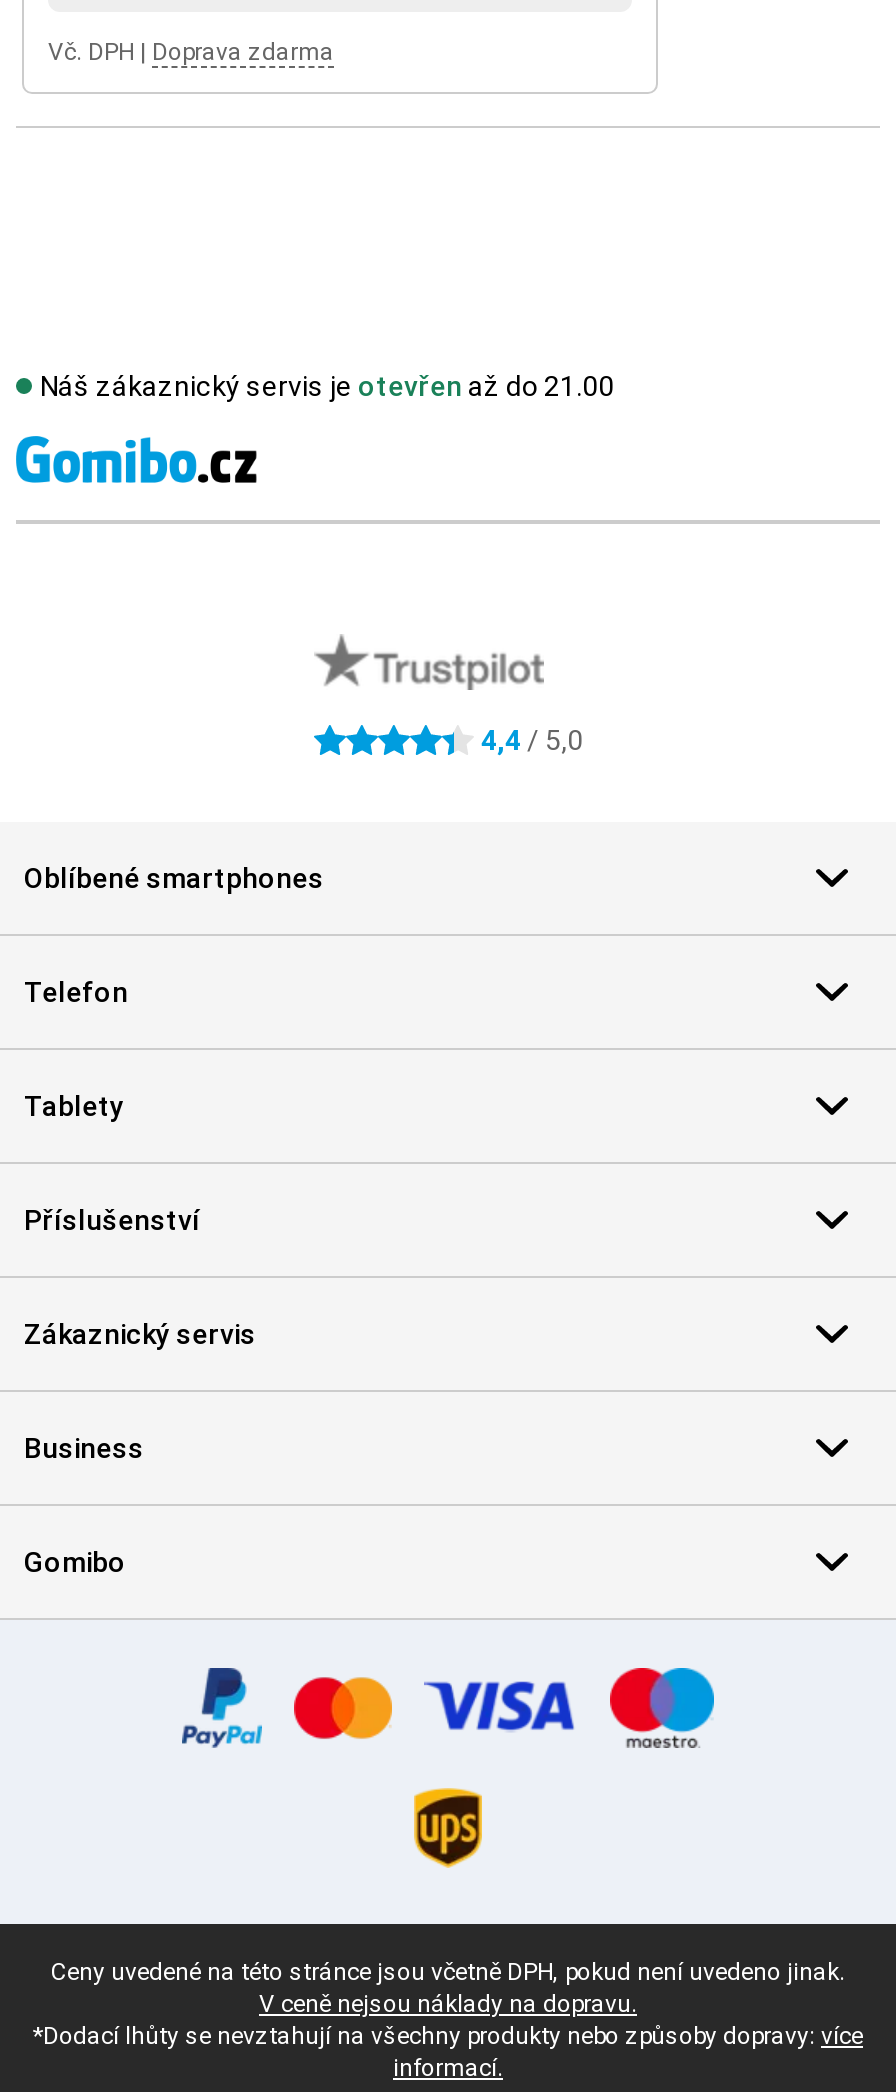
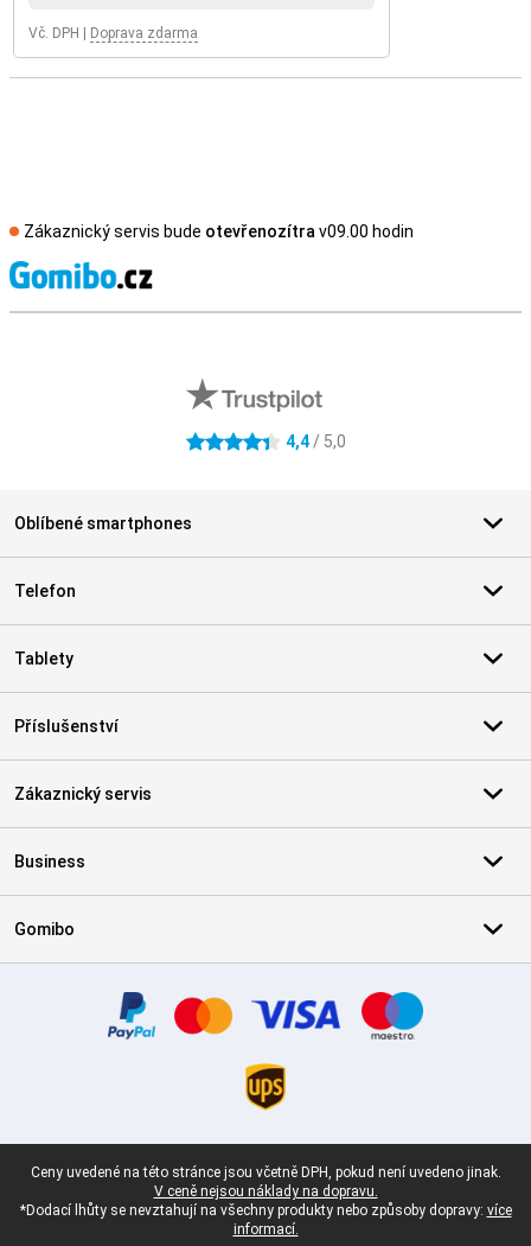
[40,370,614,402] Náš zákaznický servis je otevřen až do 21.00 -> [24,222,414,241] Zákaznický servis bude otevřenozítra v09.00 hodin

